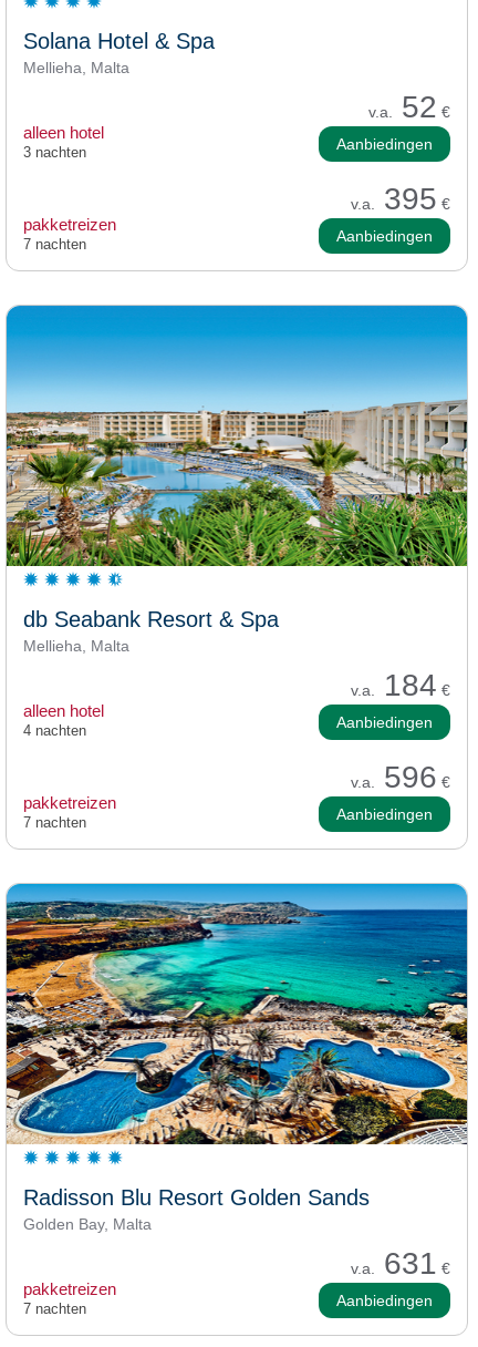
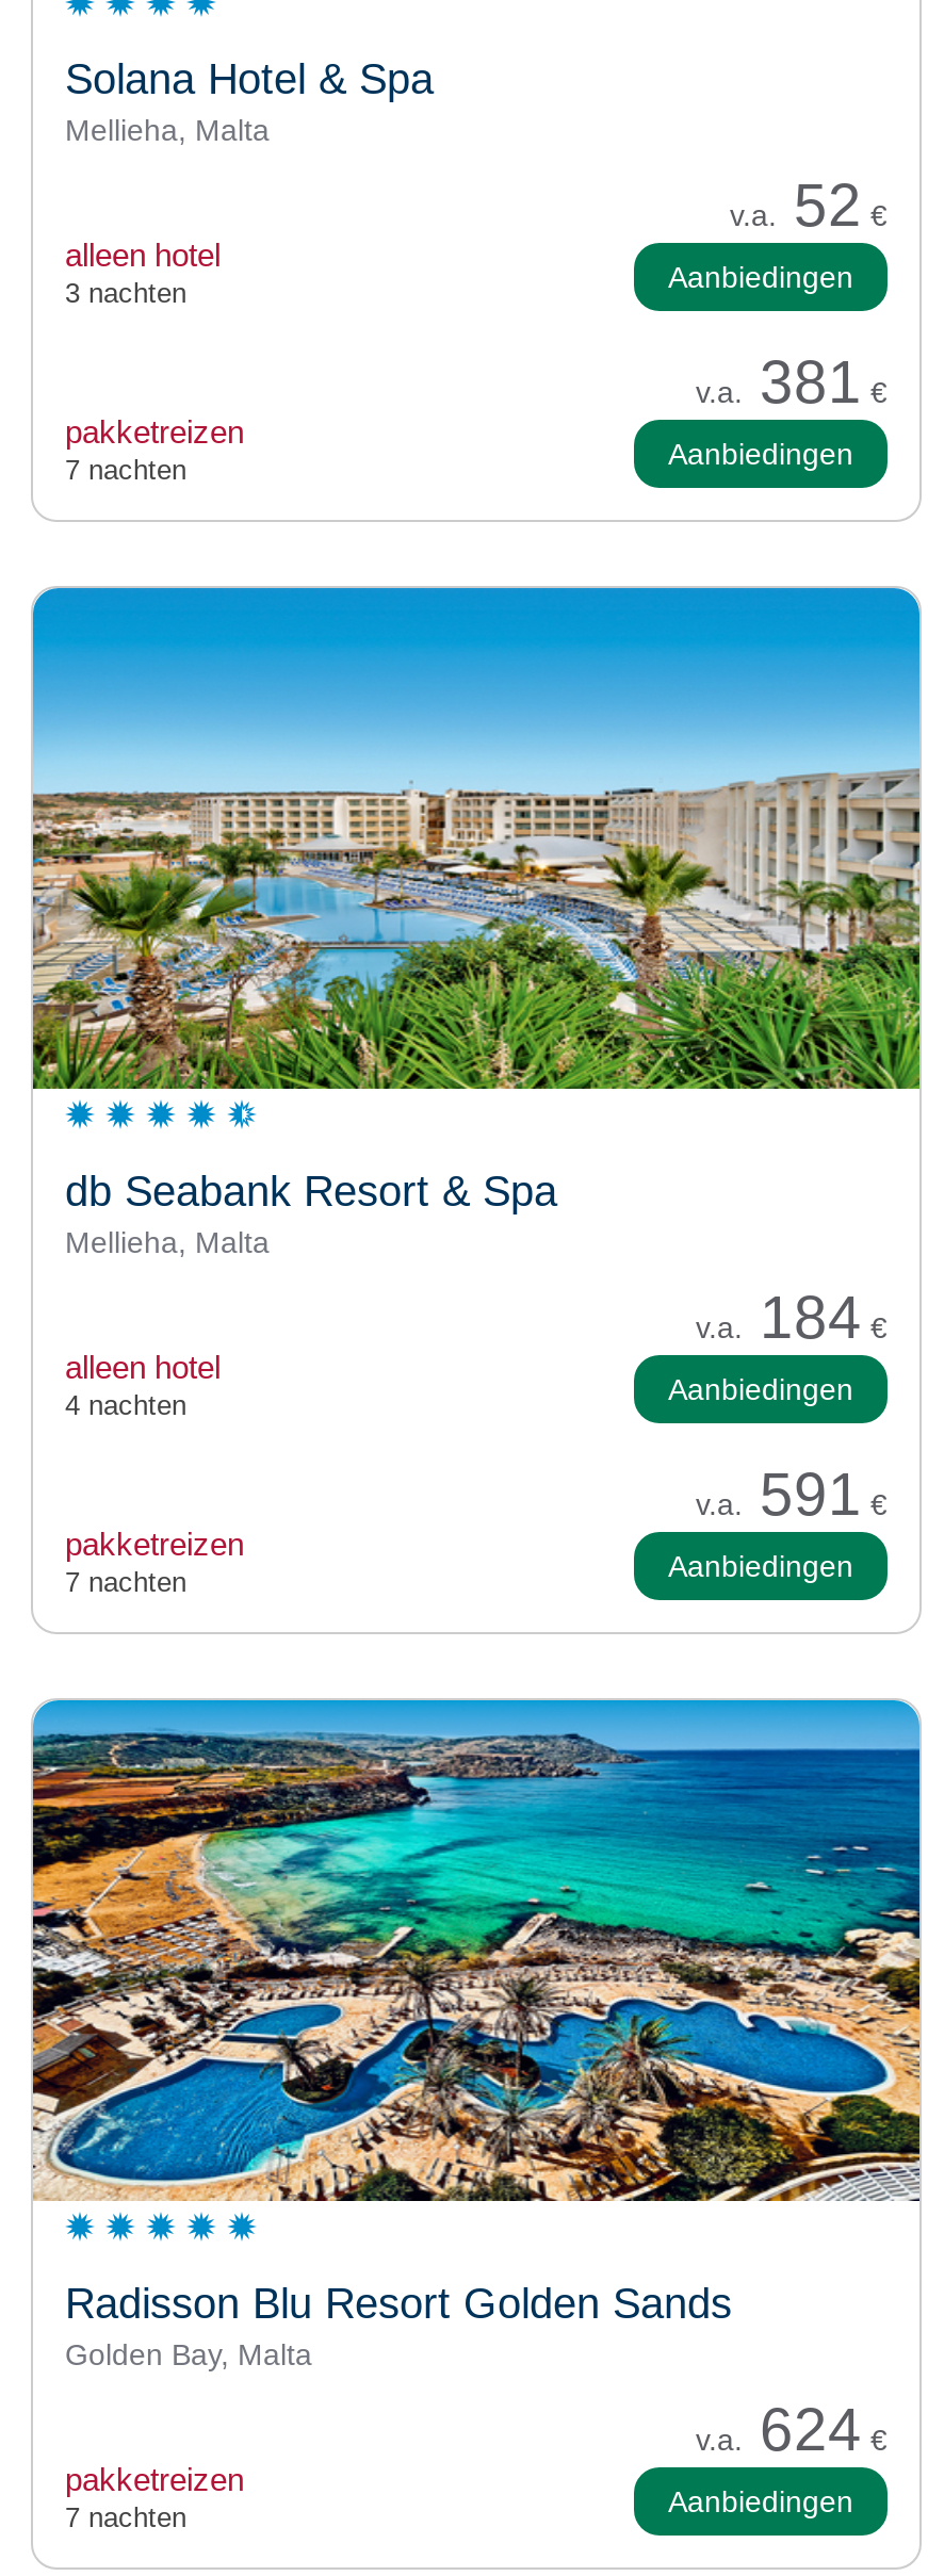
[351,182,450,216] v.a. 395 € -> [696,349,888,415] v.a. 381 €
[351,760,450,794] v.a. 596 € -> [696,1461,888,1527] v.a. 591 €
[351,1246,450,1280] v.a. 631€ -> [696,2397,888,2463] v.a. 624€

